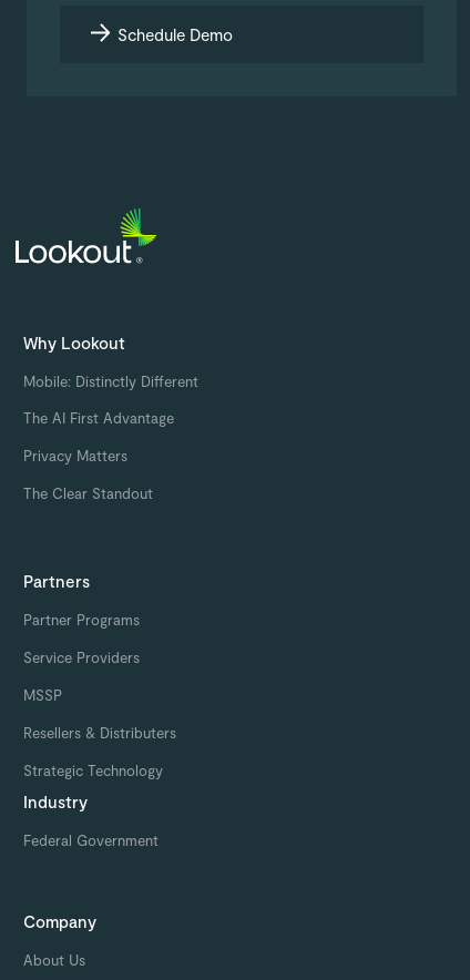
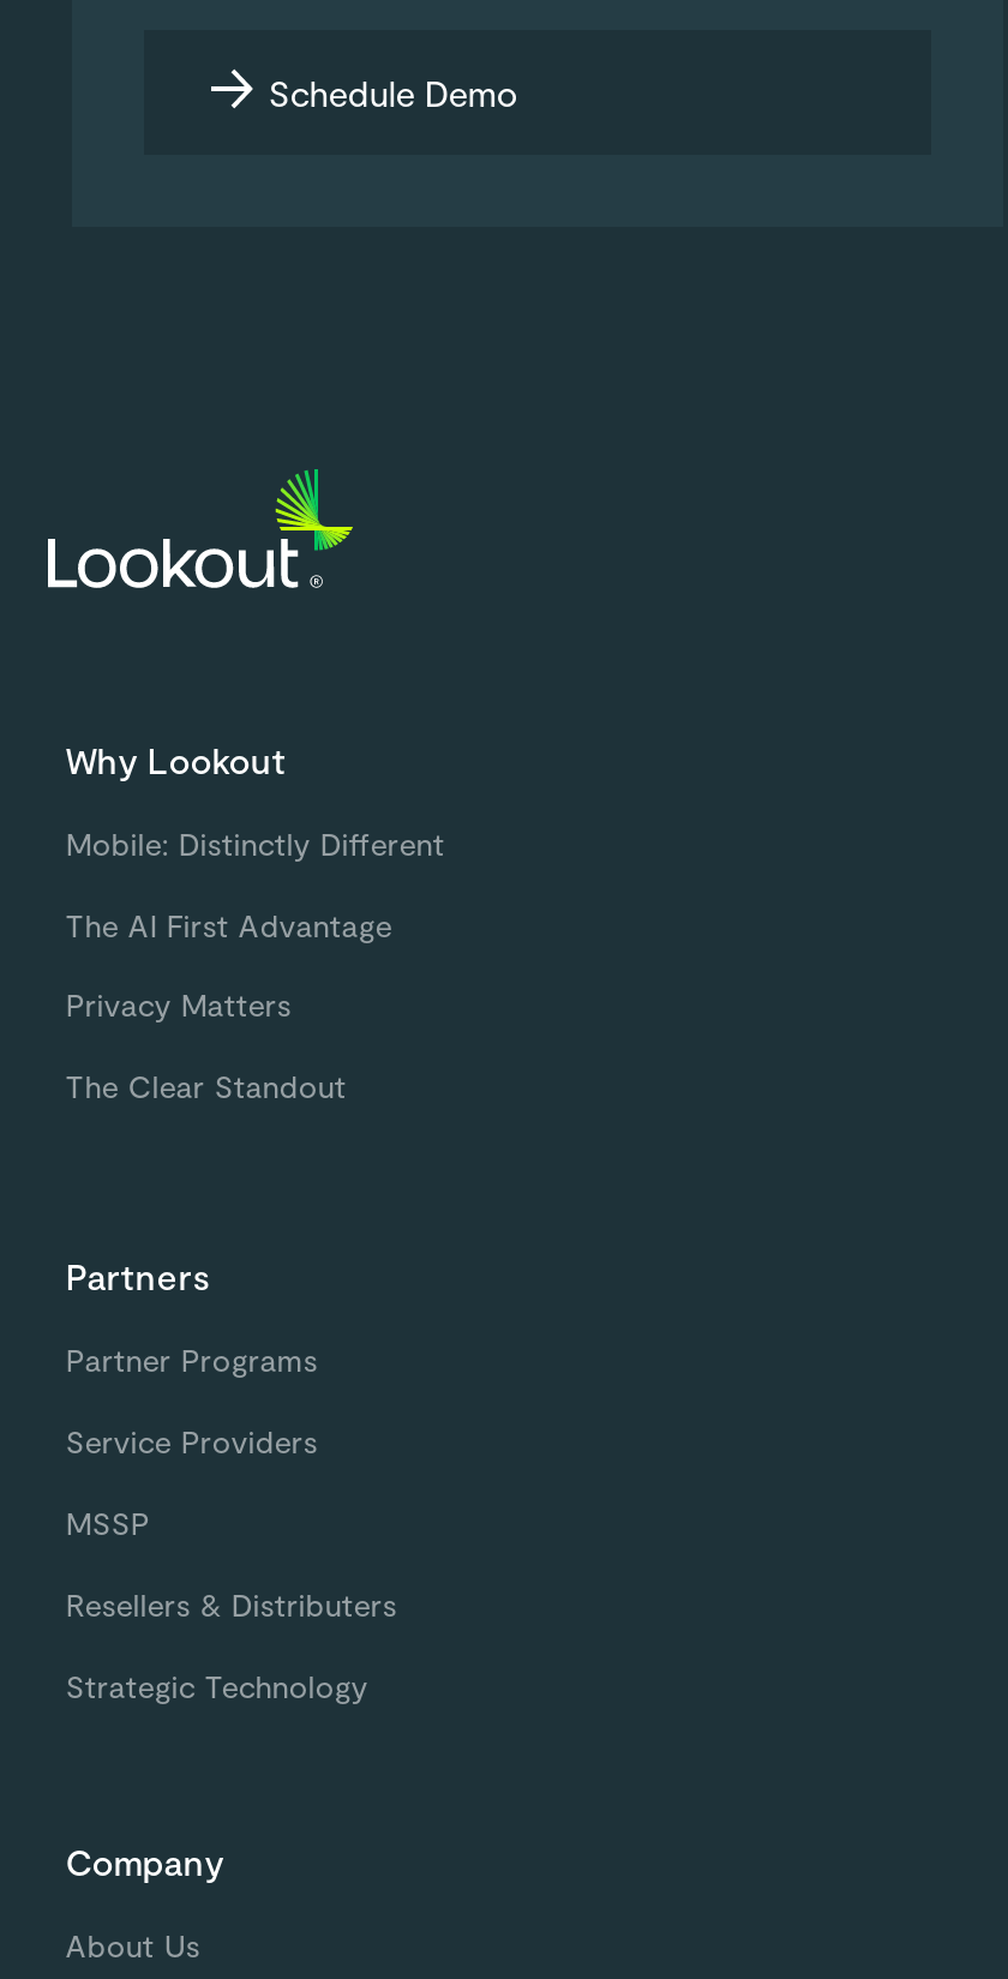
[23,792,159,849] Industry | Federal Government -> none

